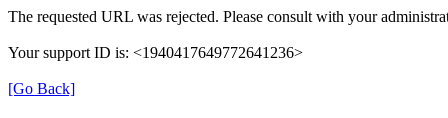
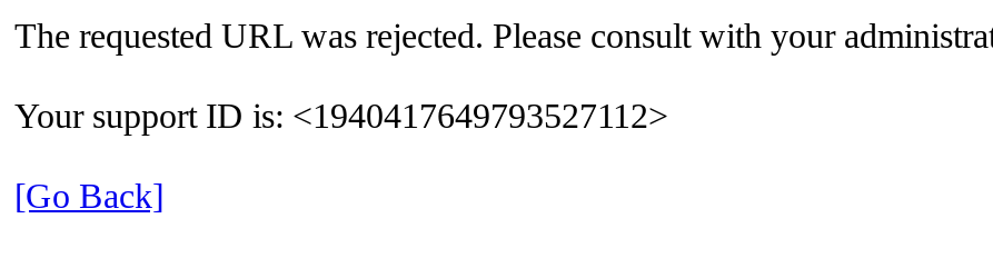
[8,44,303,61] Your support ID is: <1940417649772641236> -> [14,97,668,135] Your support ID is: <1940417649793527112>

